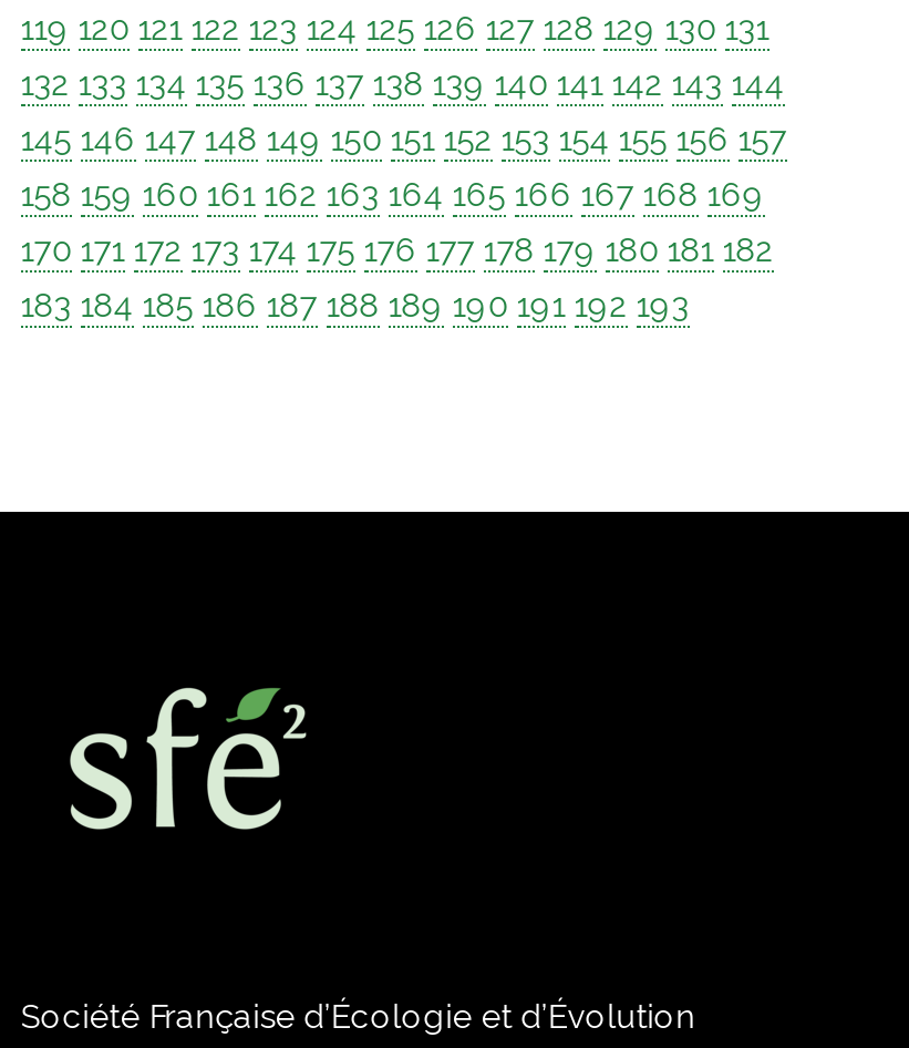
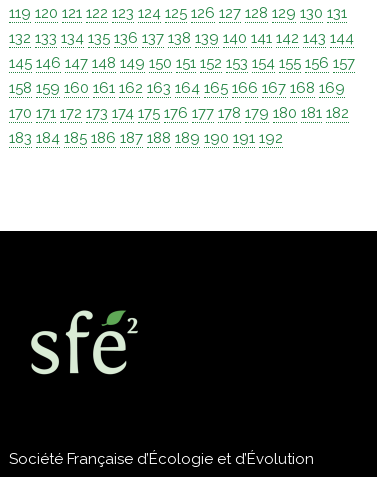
[21,286,689,326] 183 184 185 186 187 188 189 190 191 192 193 -> [9,129,283,147] 183 184 185 186 187 188 189 190 191 192

